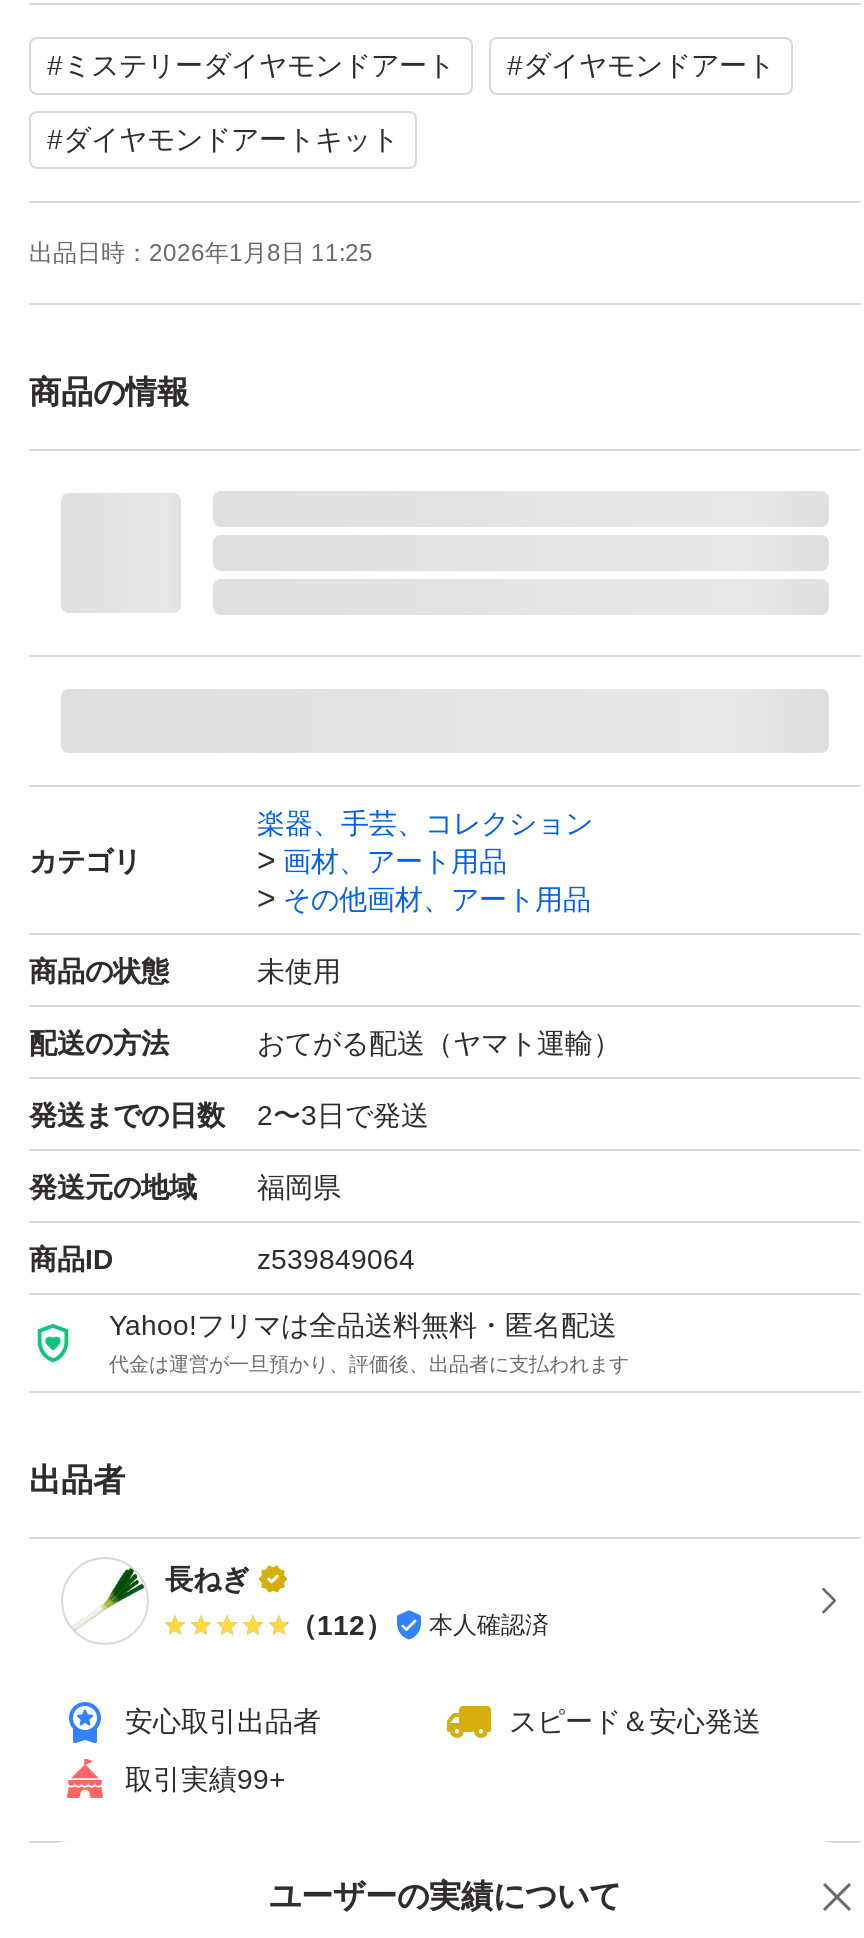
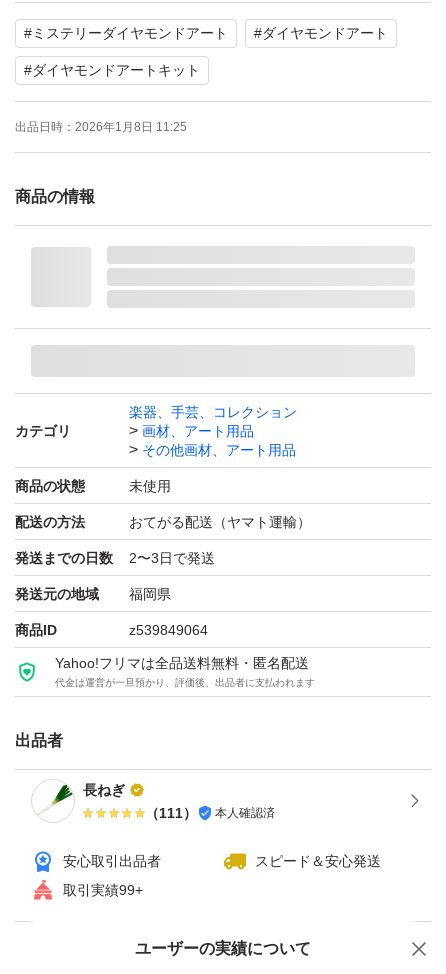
[289,1608,549,1640] （112） 本人確認済 -> [145,805,275,821] （111） 本人確認済

